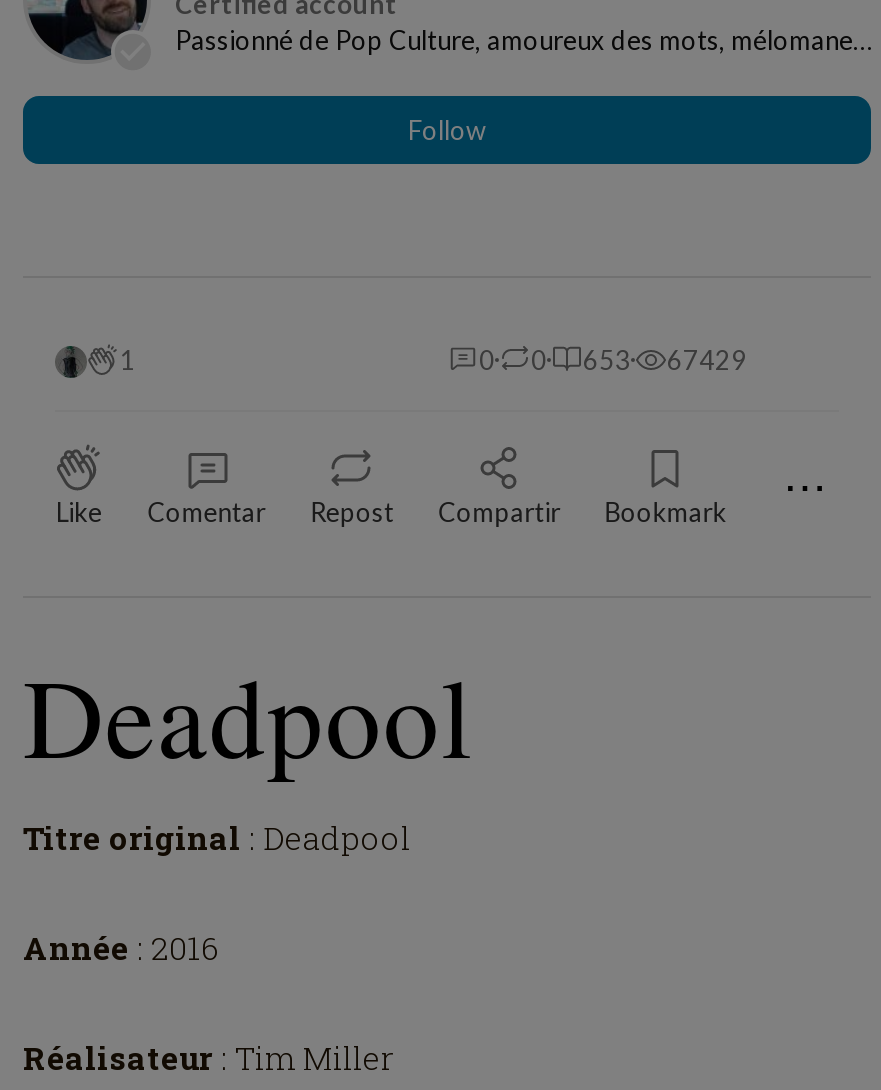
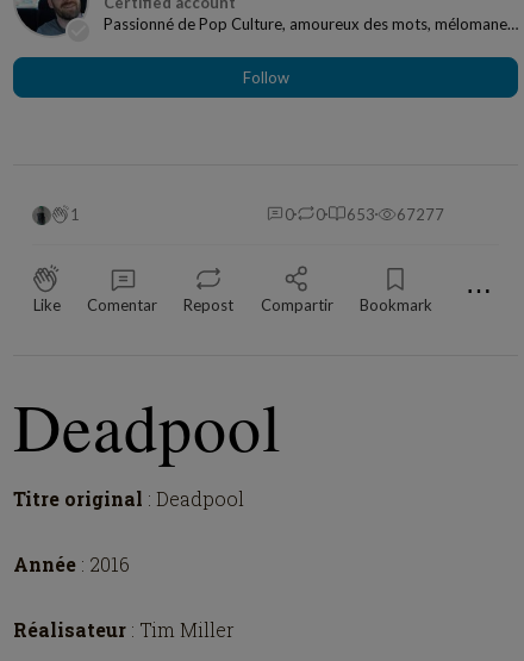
[667,344,747,376] 67429 -> [397,205,444,224] 67277

